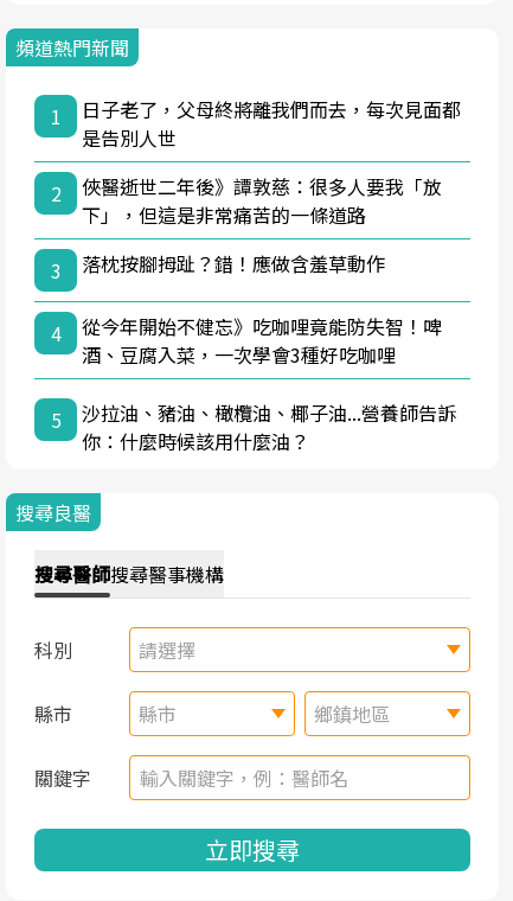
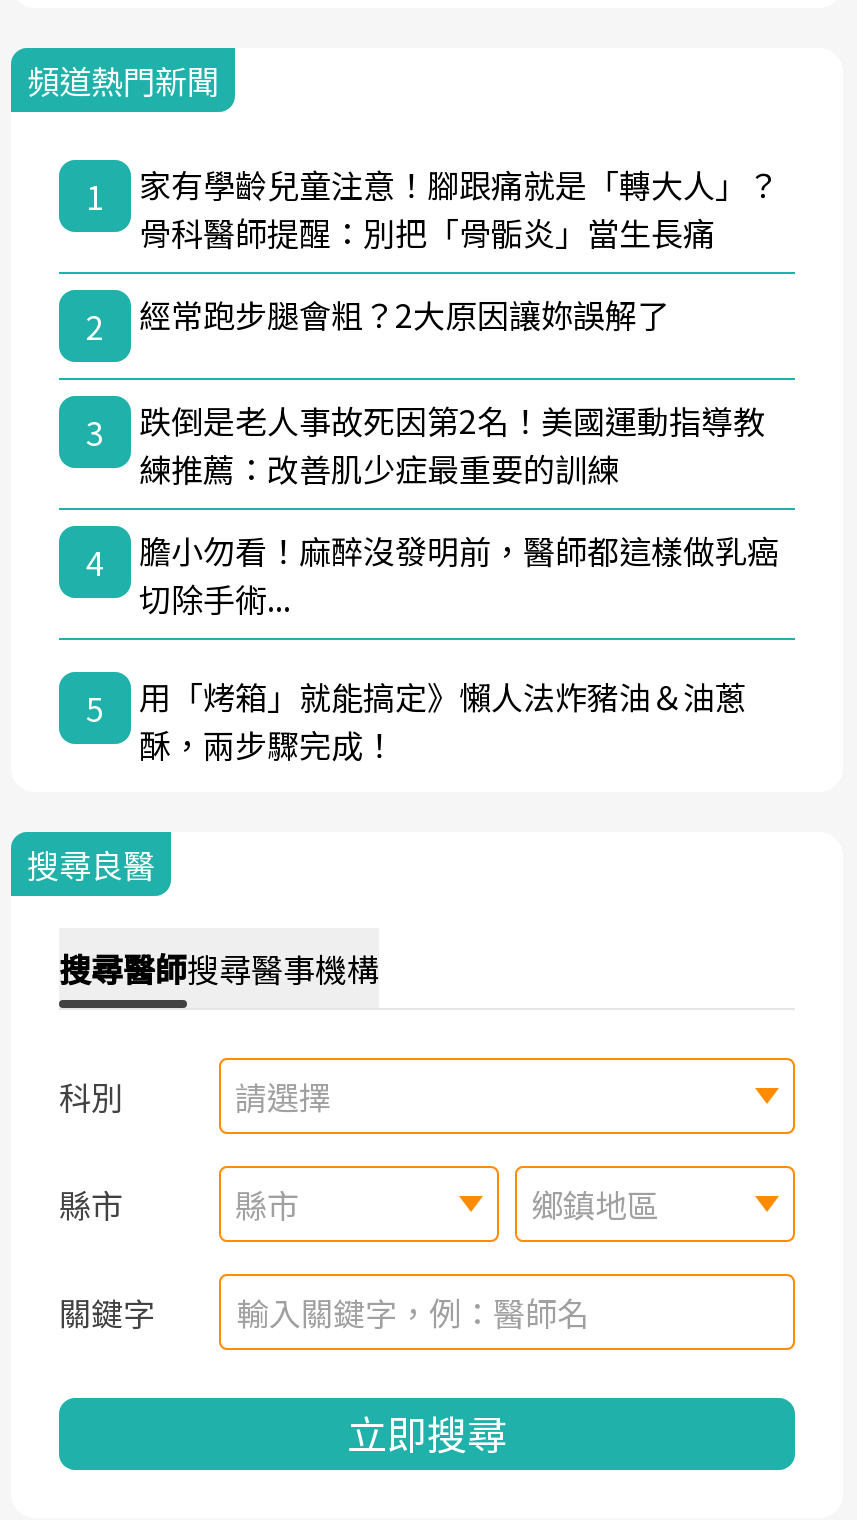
[82,94,461,151] 日子老了，父母終將離我們而去，每次見面都 | 是告別人世 -> [139,159,779,255] 家有學齡兒童注意！腳跟痛就是「轉大人」？ | 骨科醫師提醒：別把「骨骺炎」當生長痛
[82,172,442,228] 俠醫逝世二年後》譚敦慈：很多人要我「放 | 下」，但這是非常痛苦的一條道路 -> [139,289,669,337] 經常跑步腿會粗？2大原因讓妳誤解了
[82,249,385,277] 落枕按腳拇趾？錯！應做含羞草動作 -> [139,395,765,491] 跌倒是老人事故死因第2名！美國運動指導教 | 練推薦：改善肌少症最重要的訓練
[82,311,442,368] 從今年開始不健忘》吃咖哩竟能防失智！啤 | 酒、豆腐入菜，一次學會3種好吃咖哩 -> [139,525,779,621] 膽小勿看！麻醉沒發明前，醫師都這樣做乳癌 | 切除手術...
[82,398,456,455] 沙拉油、豬油、橄欖油、椰子油...營養師告訴 | 你：什麼時候該用什麼油？ -> [139,671,747,767] 用「烤箱」就能搞定》懶人法炸豬油＆油蔥 | 酥，兩步驟完成！

